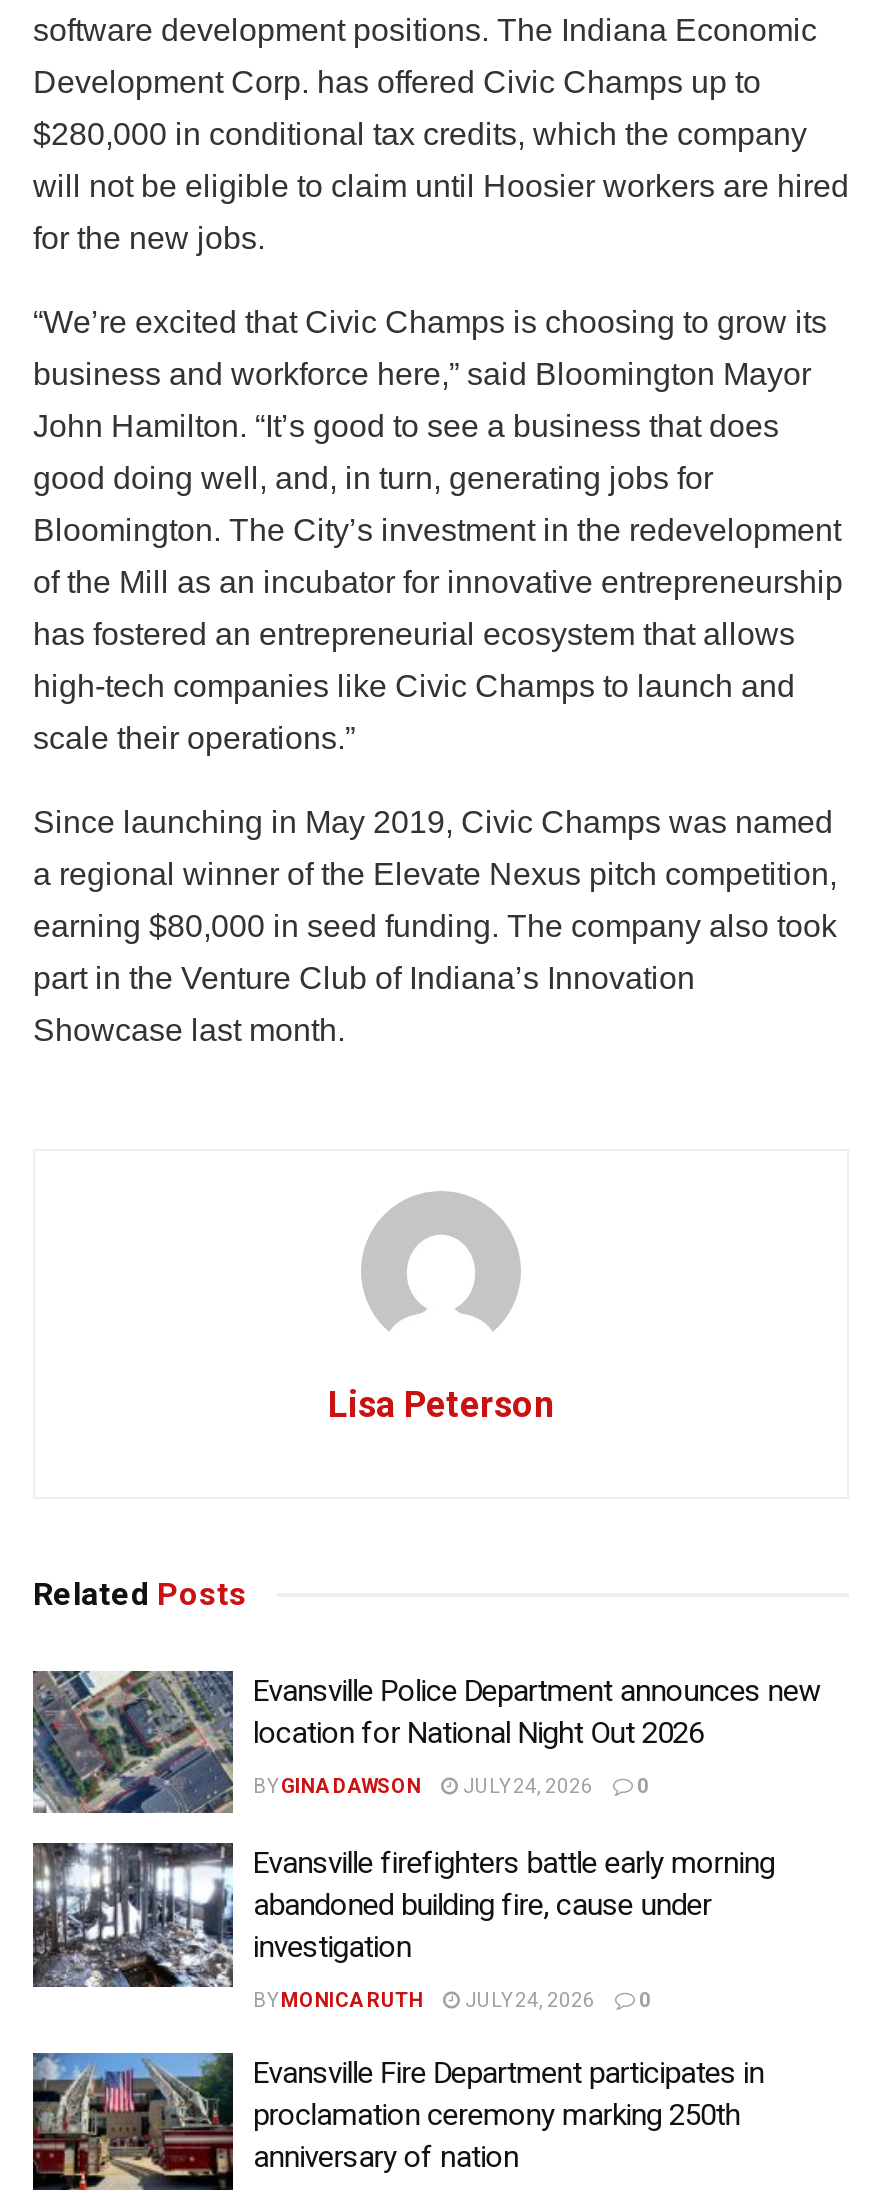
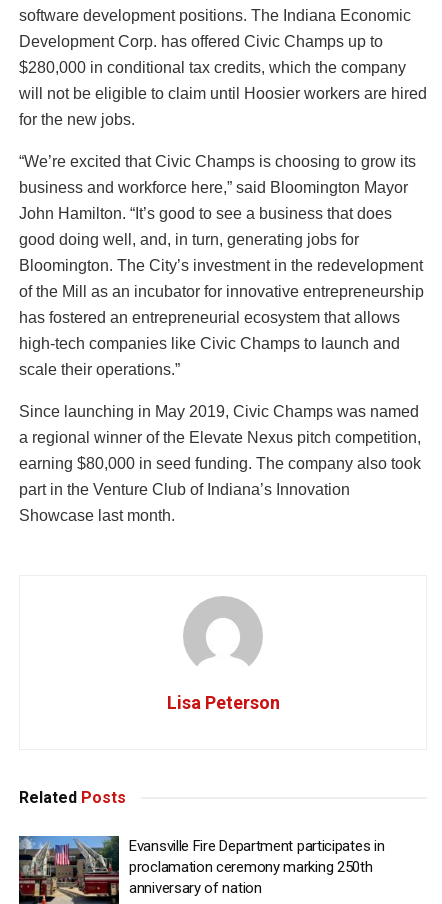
[31,1669,820,2012] [image] | Evansville Police Department announces new | location for National Night Out 2026 | BY GINA DAWSON | JULY 24, 2026 | 0 | Evansville firefighters battle early morning | abandoned building fire, cause under | investigation | BY MONICA RUTH | JULY 24, 2026 | 0 -> none
[31,1841,225,1991] [image] -> none

